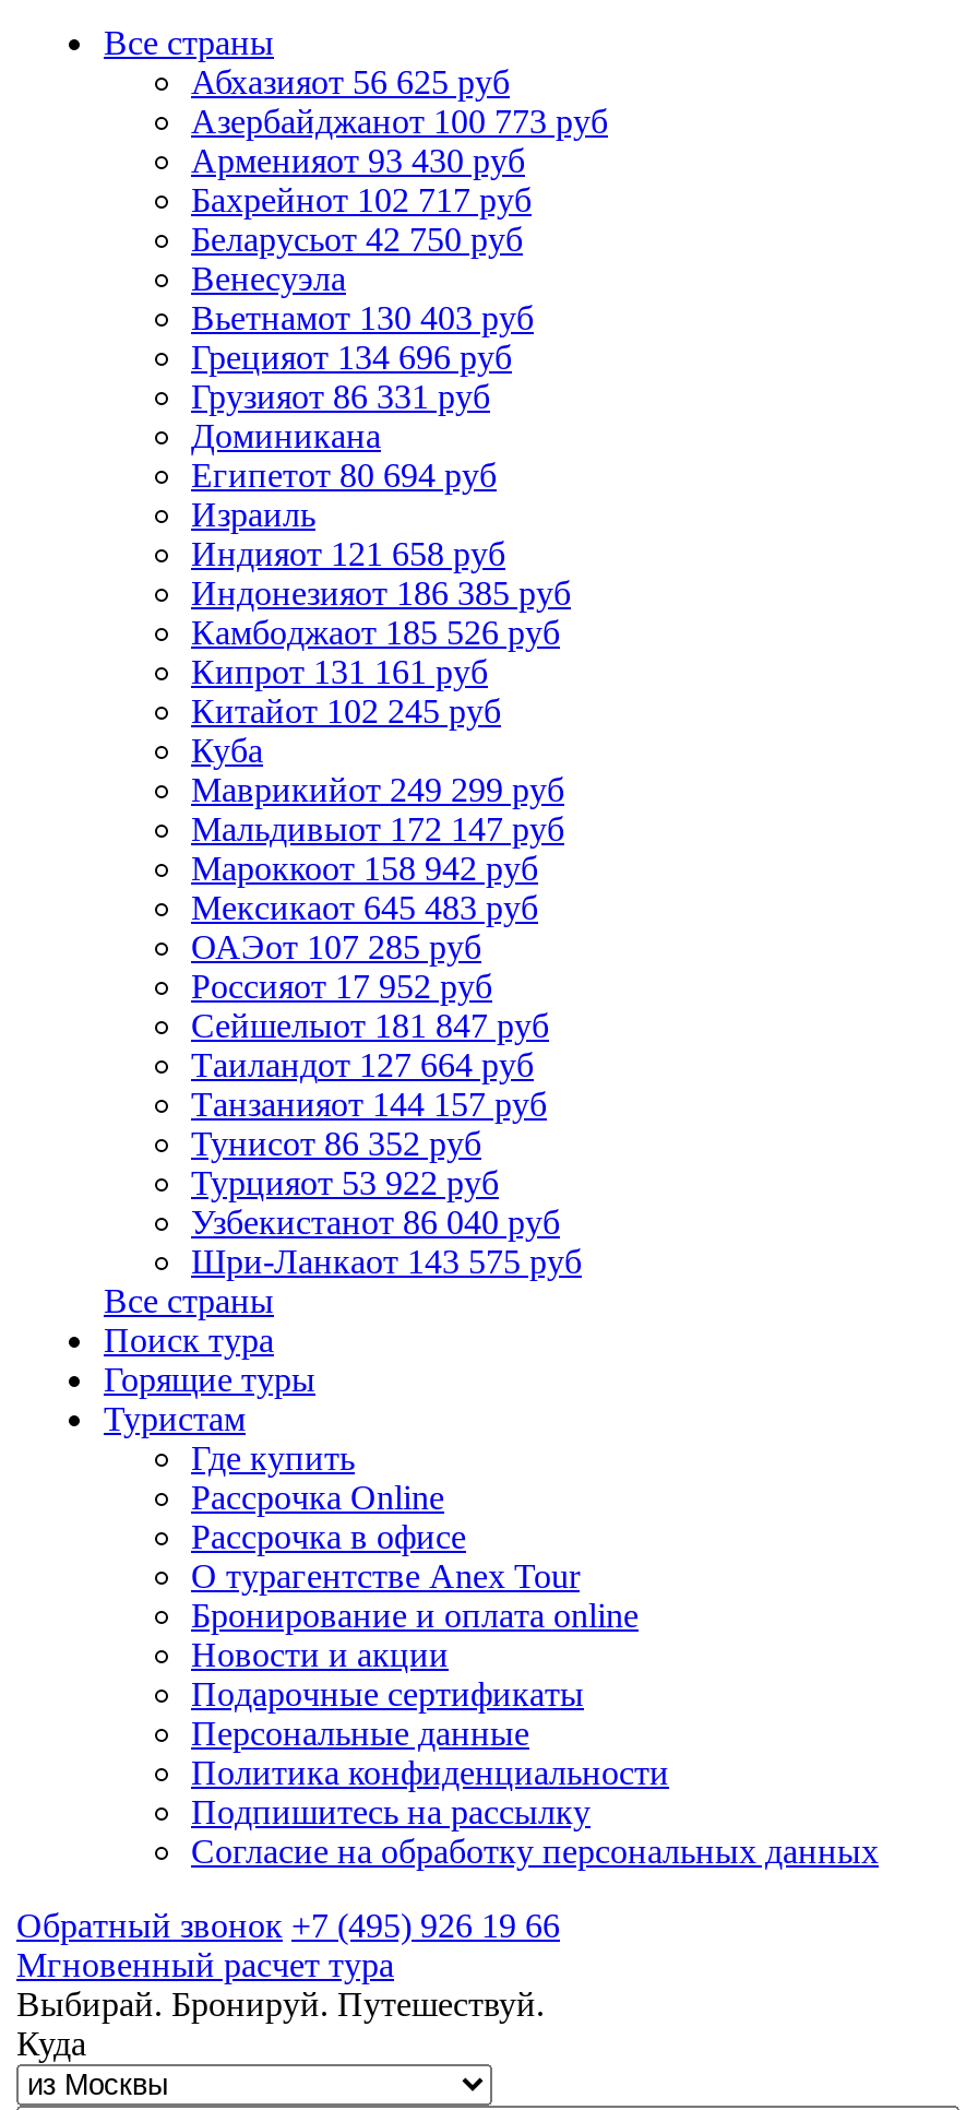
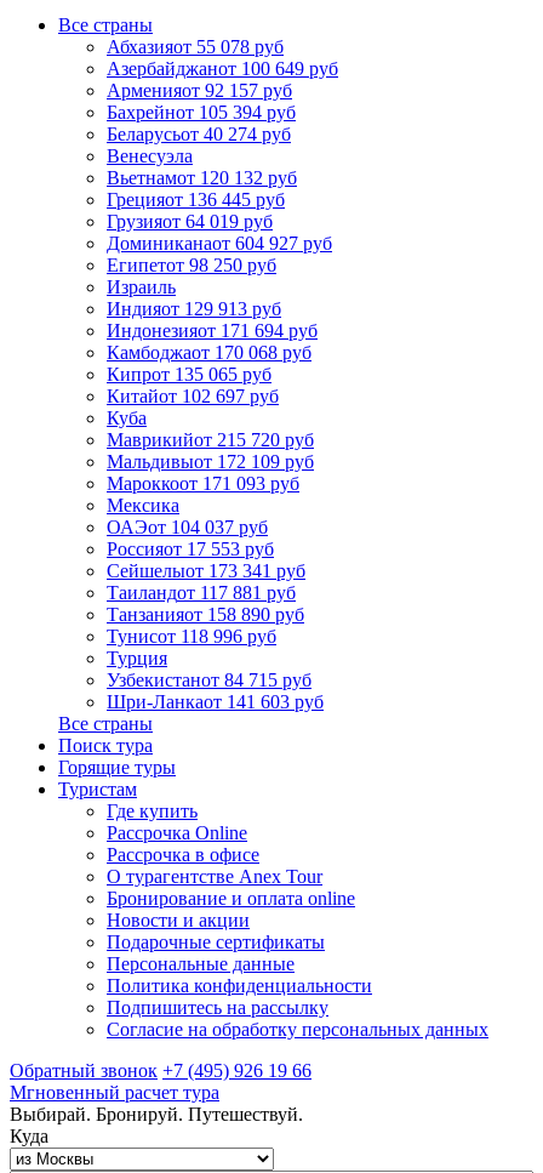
[191,63,510,100] Абхазияот 56 625 руб -> [107,36,284,57] Абхазияот 55 078 руб
[191,103,608,140] Азербайджанот 100 773 руб -> [107,58,338,79] Азербайджанот 100 649 руб
[191,142,525,179] Арменияот 93 430 руб -> [107,80,292,101] Арменияот 92 157 руб
[191,181,532,218] Бахрейнот 102 717 руб -> [107,102,296,123] Бахрейнот 105 394 руб
[191,221,523,258] Беларусьот 42 750 руб -> [107,124,291,144] Беларусьот 40 274 руб
[191,299,534,494] Вьетнамот 130 403 руб | Грецияот 134 696 руб | Грузияот 86 331 руб | Доминикана | Египетот 80 694 руб -> [107,167,332,275] Вьетнамот 120 132 руб | Грецияот 136 445 руб | Грузияот 64 019 руб | Доминиканаот 604 927 руб | Египетот 98 250 руб
[191,535,505,572] Индияот 121 658 руб -> [107,298,281,319] Индияот 129 913 руб
[191,574,571,612] Индонезияот 186 385 руб -> [107,320,318,341] Индонезияот 171 694 руб
[191,614,560,651] Камбоджаот 185 526 руб -> [107,342,311,363] Камбоджаот 170 068 руб
[191,653,488,690] Кипрот 131 161 руб -> [107,364,271,385] Кипрот 135 065 руб
[191,692,501,730] Китайот 102 245 руб -> [107,386,279,406] Китайот 102 697 руб
[191,771,582,1280] Маврикийот 249 299 руб | Мальдивыот 172 147 руб | Мароккоот 158 942 руб | Мексикаот 645 483 руб | ОАЭот 107 285 руб | Россияот 17 952 руб | Сейшелыот 181 847 руб | Таиландот 127 664 руб | Танзанияот 144 157 руб | Тунисот 86 352 руб | Турцияот 53 922 руб | Узбекистанот 86 040 руб | Шри-Ланкаот 143 575 руб -> [107,429,324,712] Маврикийот 215 720 руб | Мальдивыот 172 109 руб | Мароккоот 171 093 руб | Мексика | ОАЭот 104 037 руб | Россияот 17 553 руб | Сейшелыот 173 341 руб | Таиландот 117 881 руб | Танзанияот 158 890 руб | Тунисот 118 996 руб | Турция | Узбекистанот 84 715 руб | Шри-Ланкаот 141 603 руб

